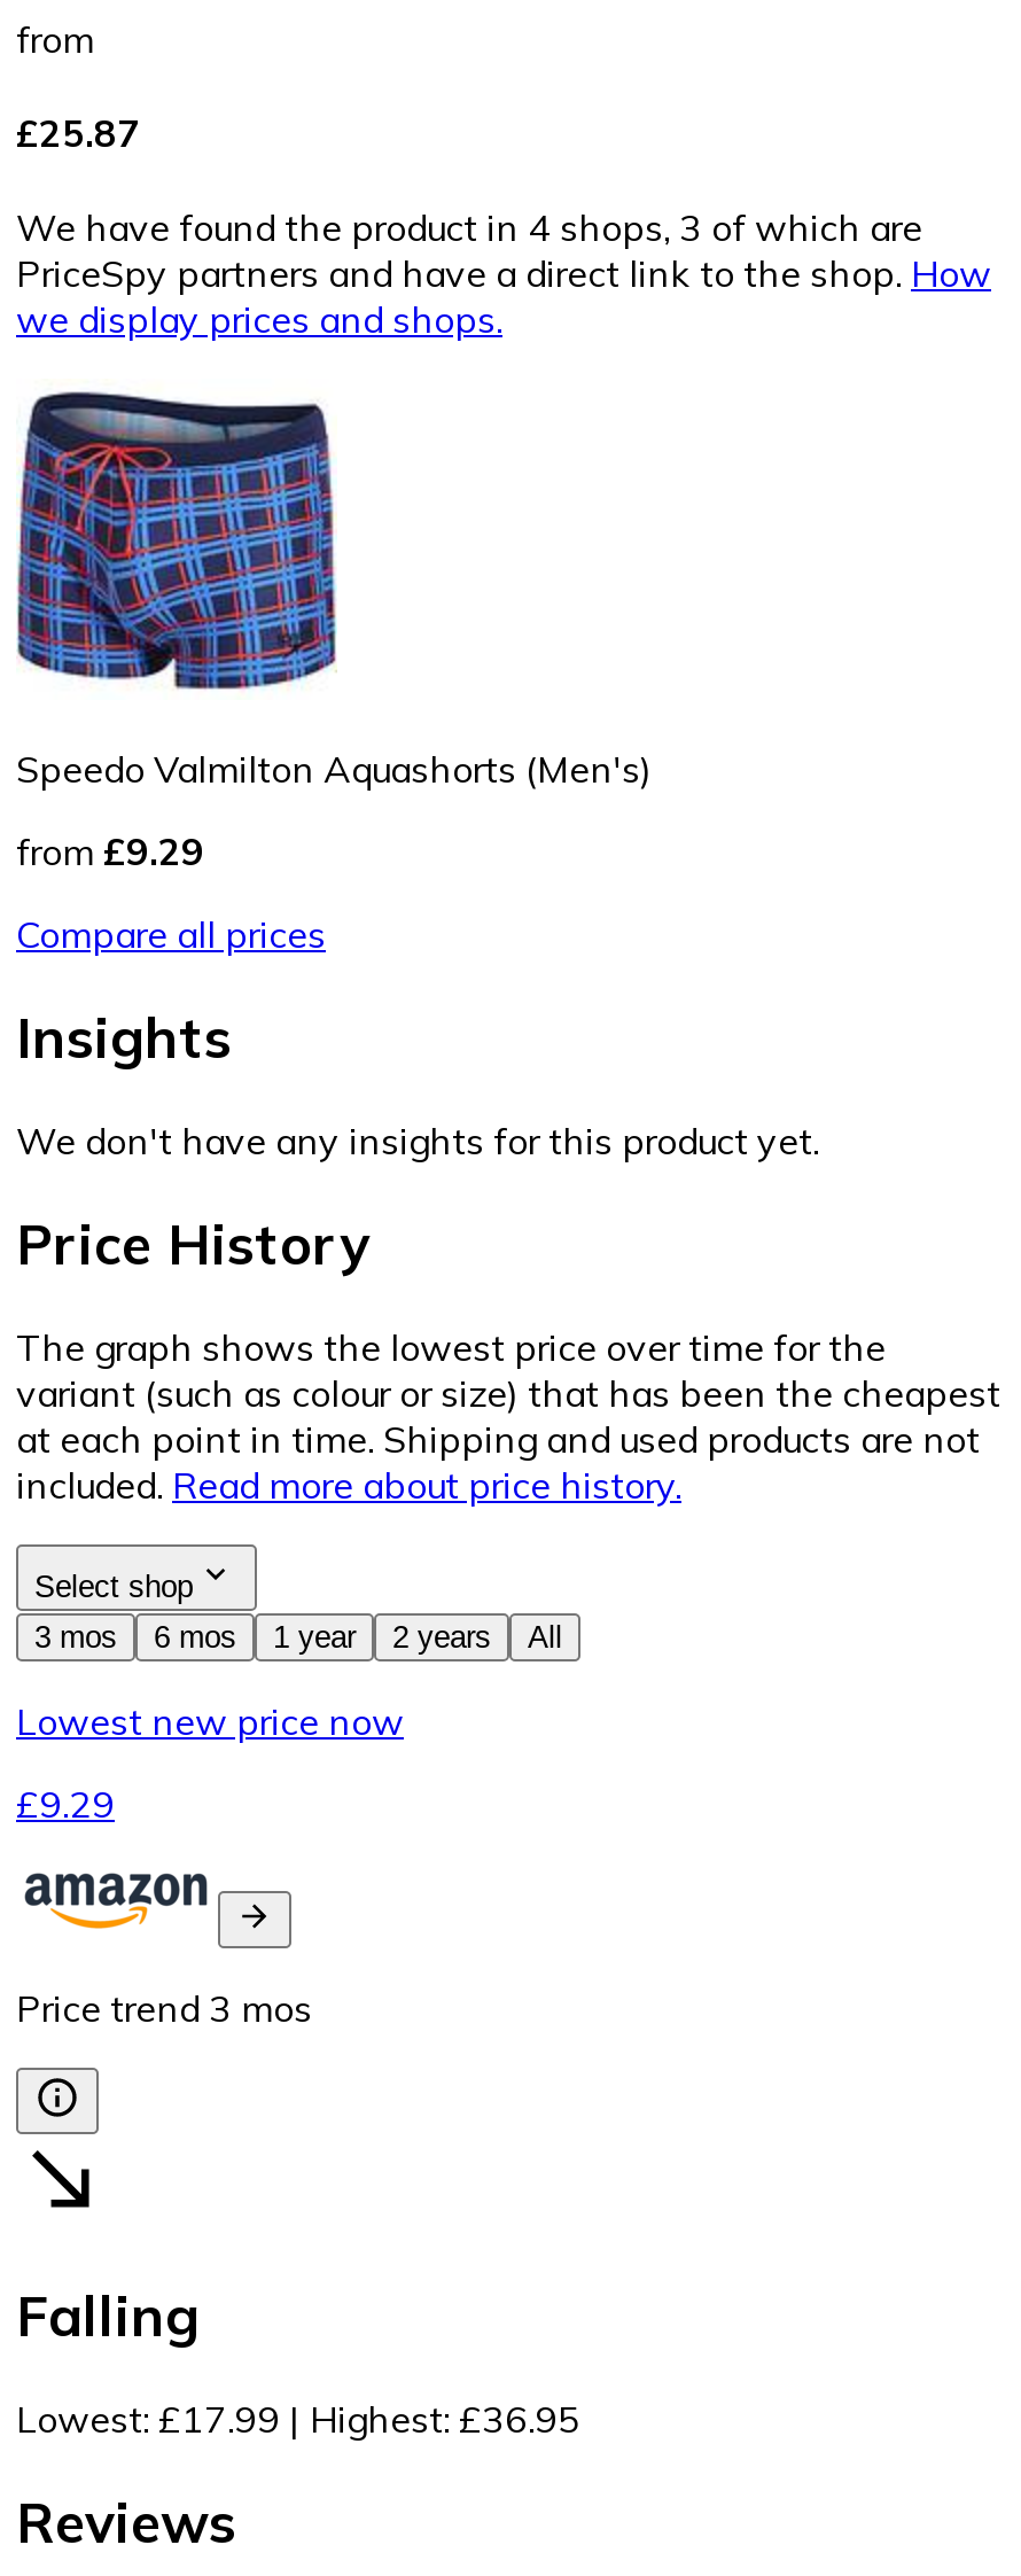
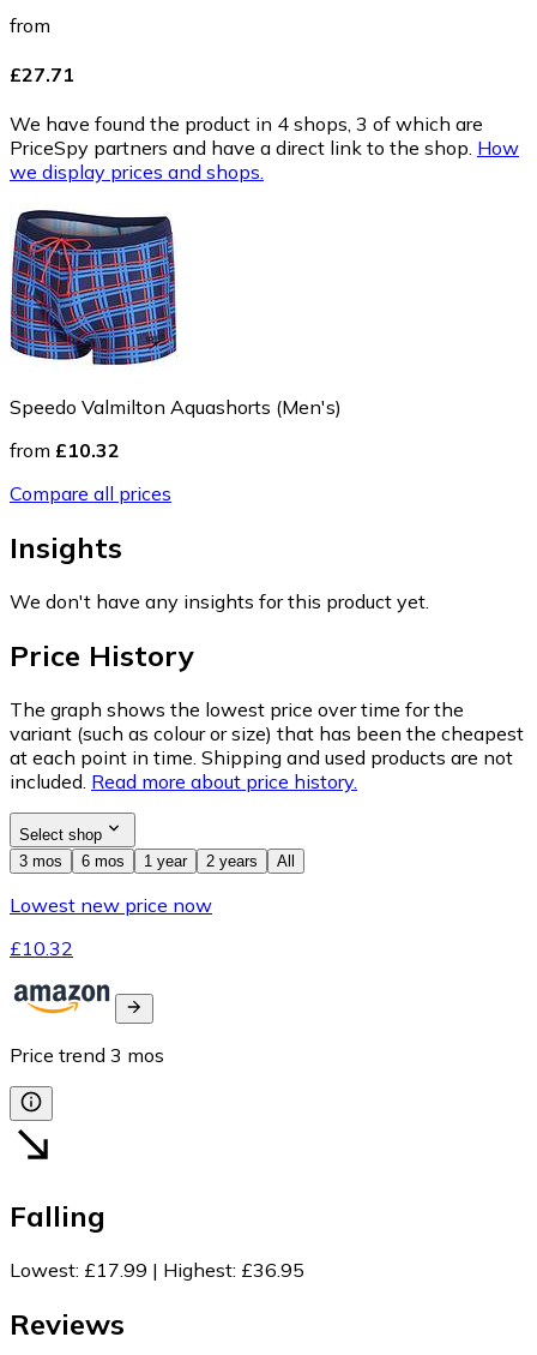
[16,111,140,157] £25.87 -> [10,63,74,87] £27.71
[16,830,204,875] from £9.29 -> [10,439,120,463] from £10.32
[16,1781,115,1827] £9.29 -> [10,936,73,960] £10.32

